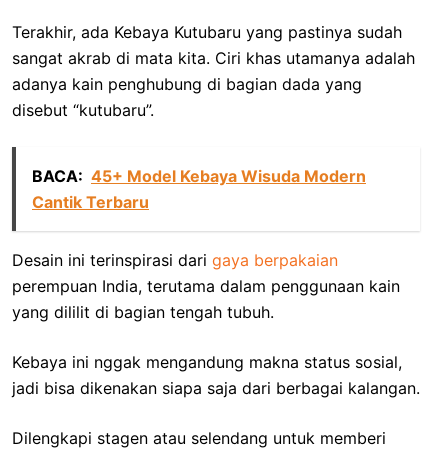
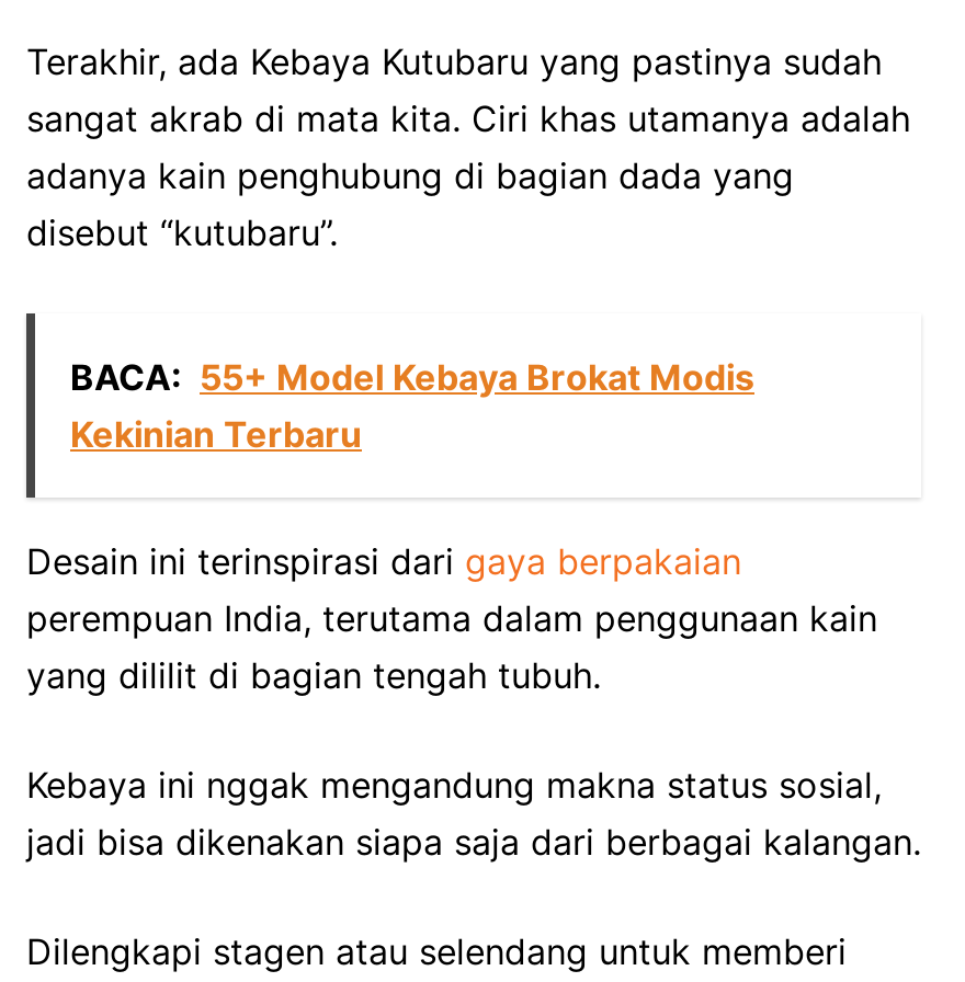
[32,166,366,186] BACA: 45+ Model Kebaya Wisuda Modern -> [70,356,754,400] BACA: 55+ Model Kebaya Brokat Modis
[32,192,149,212] Cantik Terbaru -> [70,413,362,457] Kekinian Terbaru

